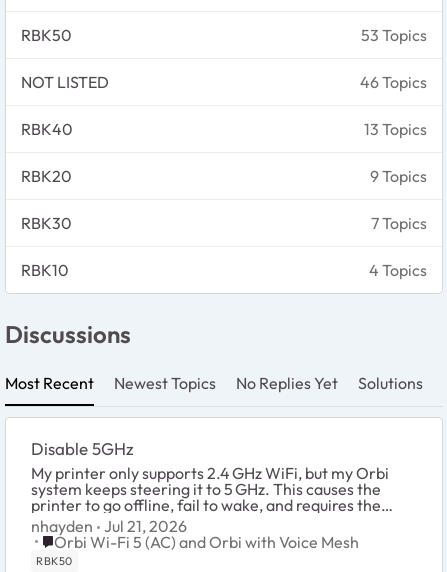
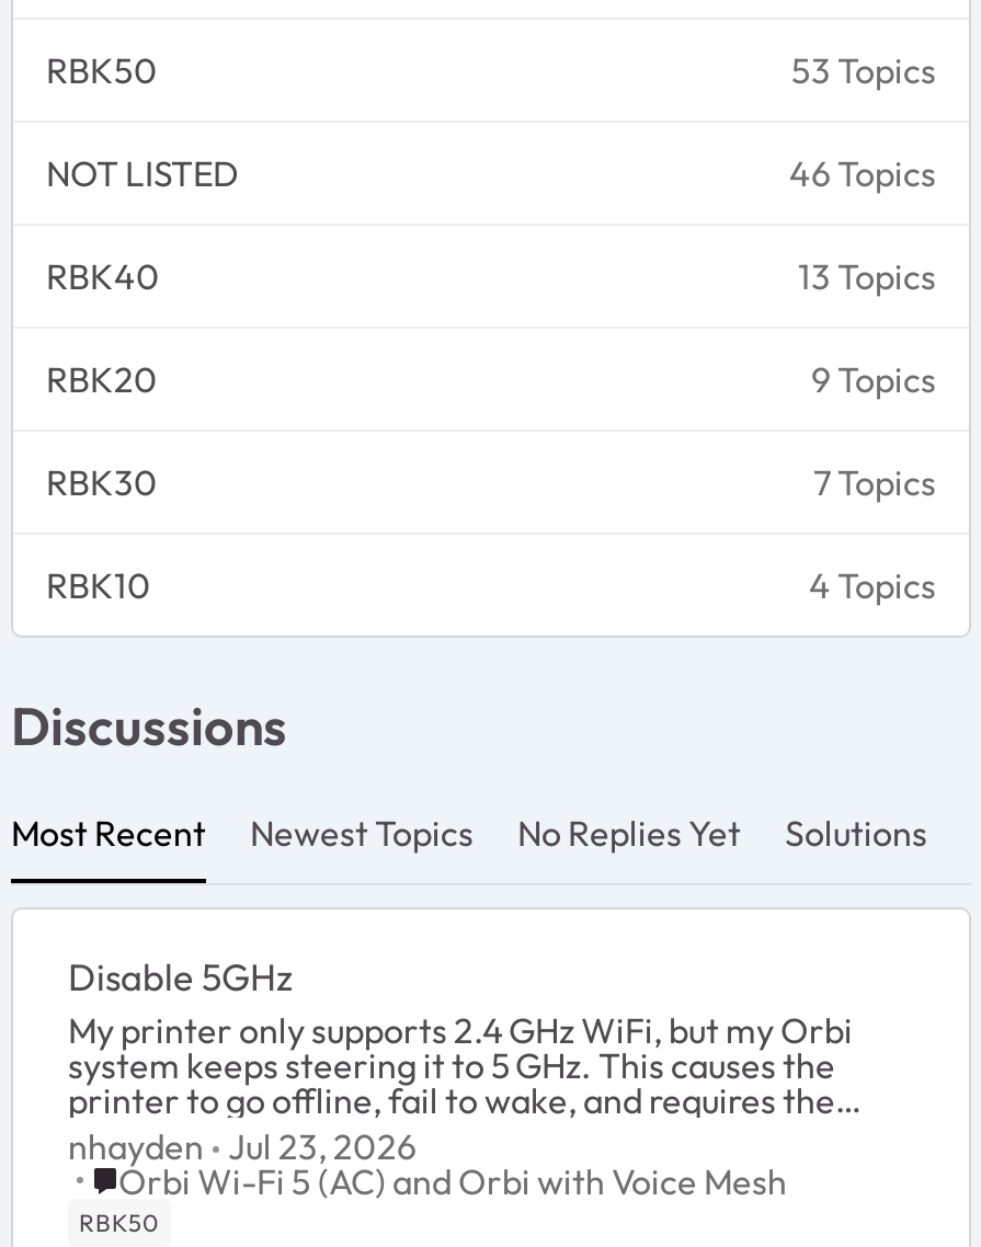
[31,515,187,535] nhayden Jul 21, 2026 -> [68,1123,417,1167] nhayden Jul 23, 2026

